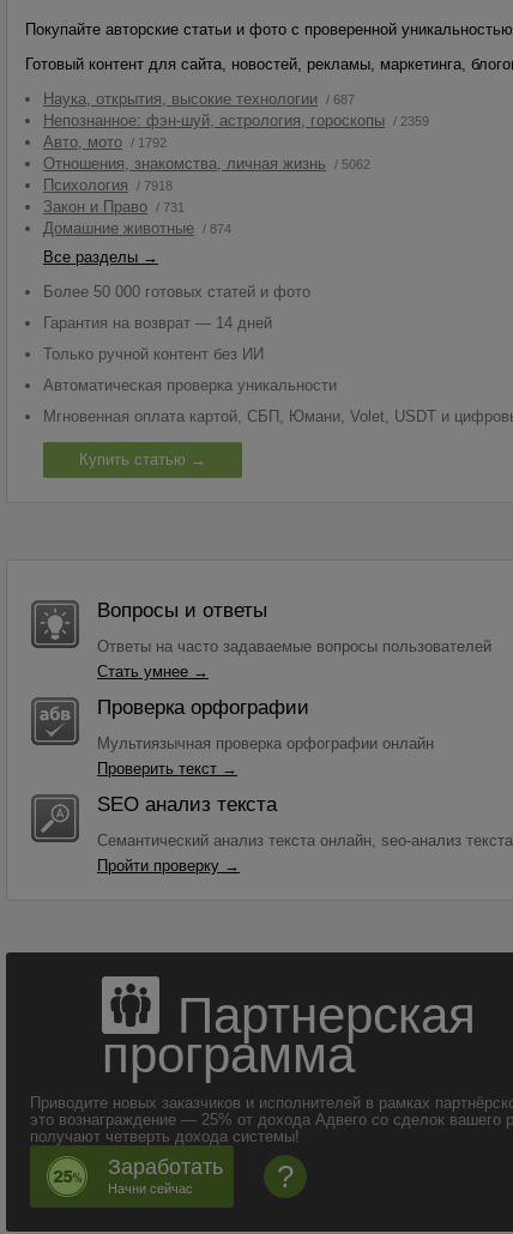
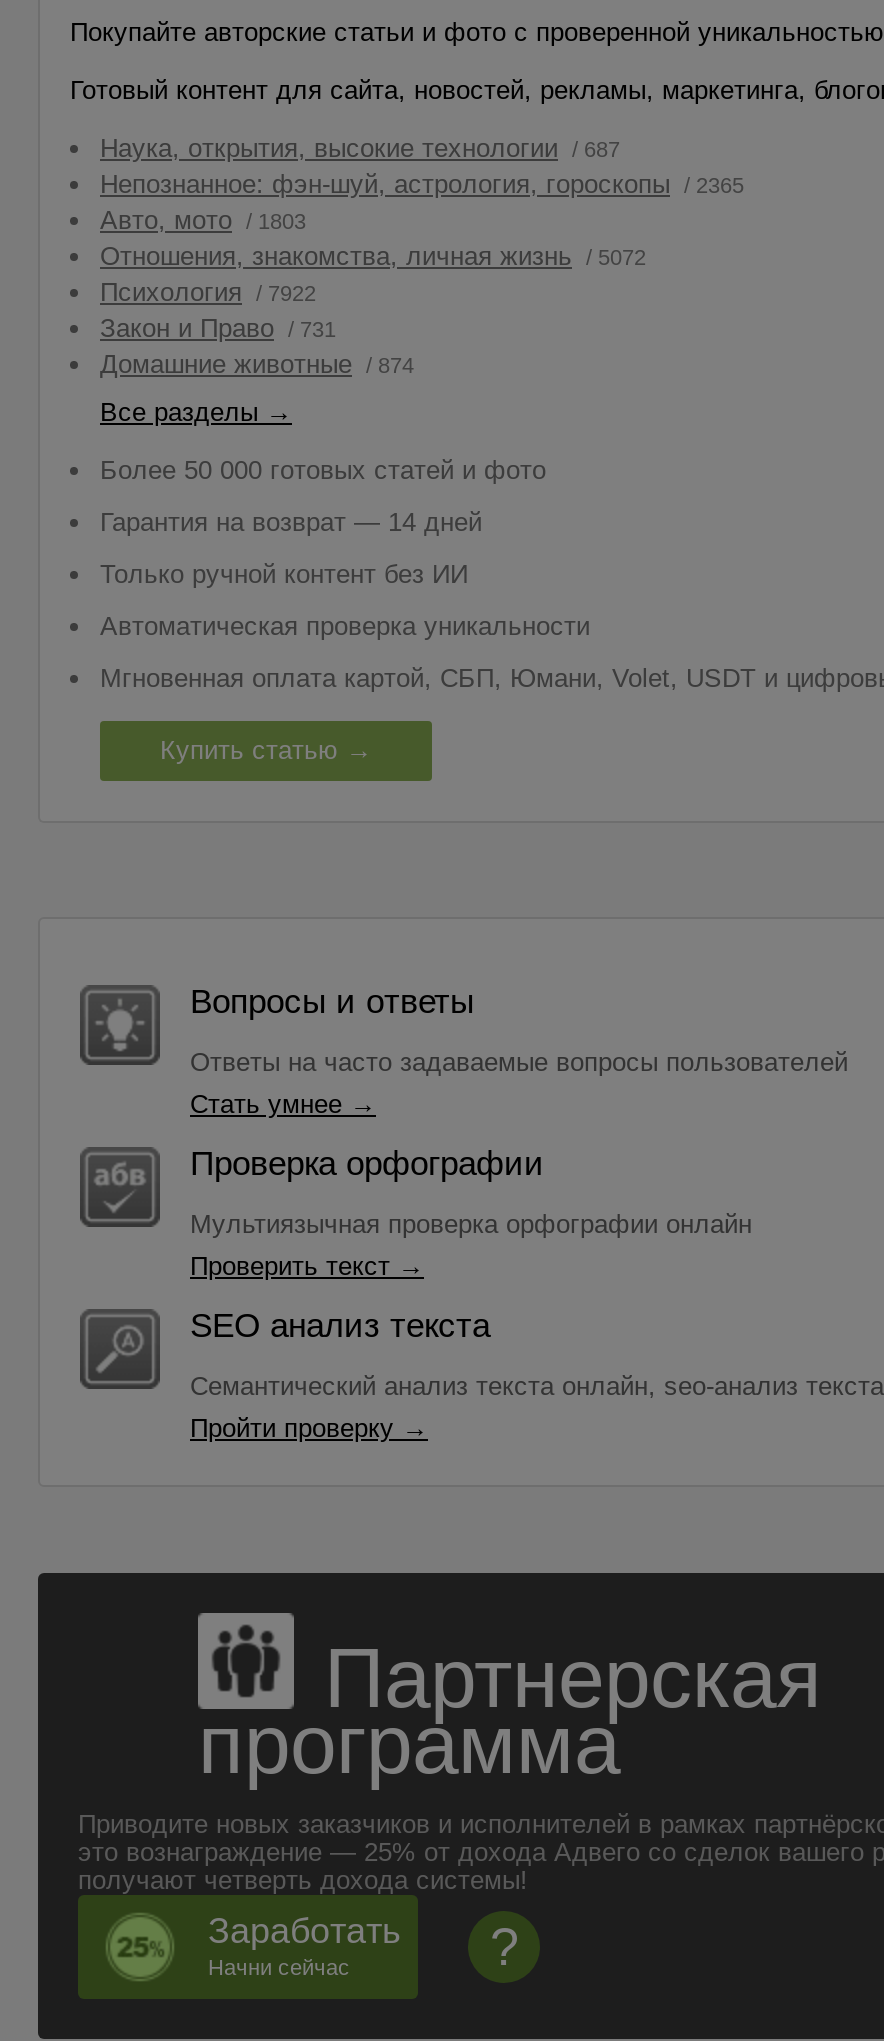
[43,111,429,129] Непознанное: фэн-шуй, астрология, гороскопы / 2359 -> [100,169,744,199] Непознанное: фэн-шуй, астрология, гороскопы / 2365
[43,133,167,151] Авто, мото / 1792 -> [100,205,306,235] Авто, мото / 1803
[43,155,370,173] Отношения, знакомства, личная жизнь / 5062 -> [100,241,646,271] Отношения, знакомства, личная жизнь / 5072
[43,176,173,194] Психология / 7918 -> [100,277,316,307] Психология / 7922

